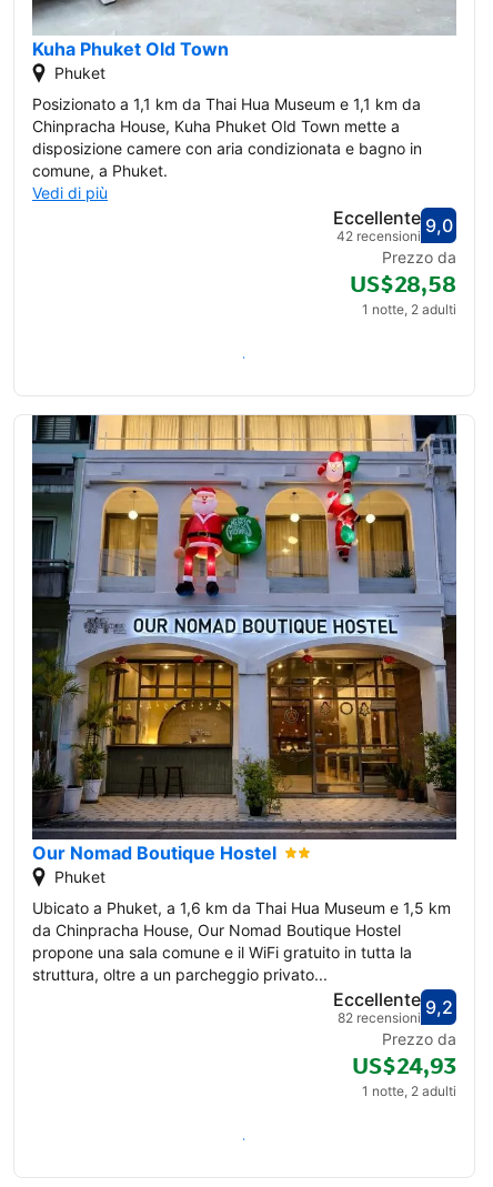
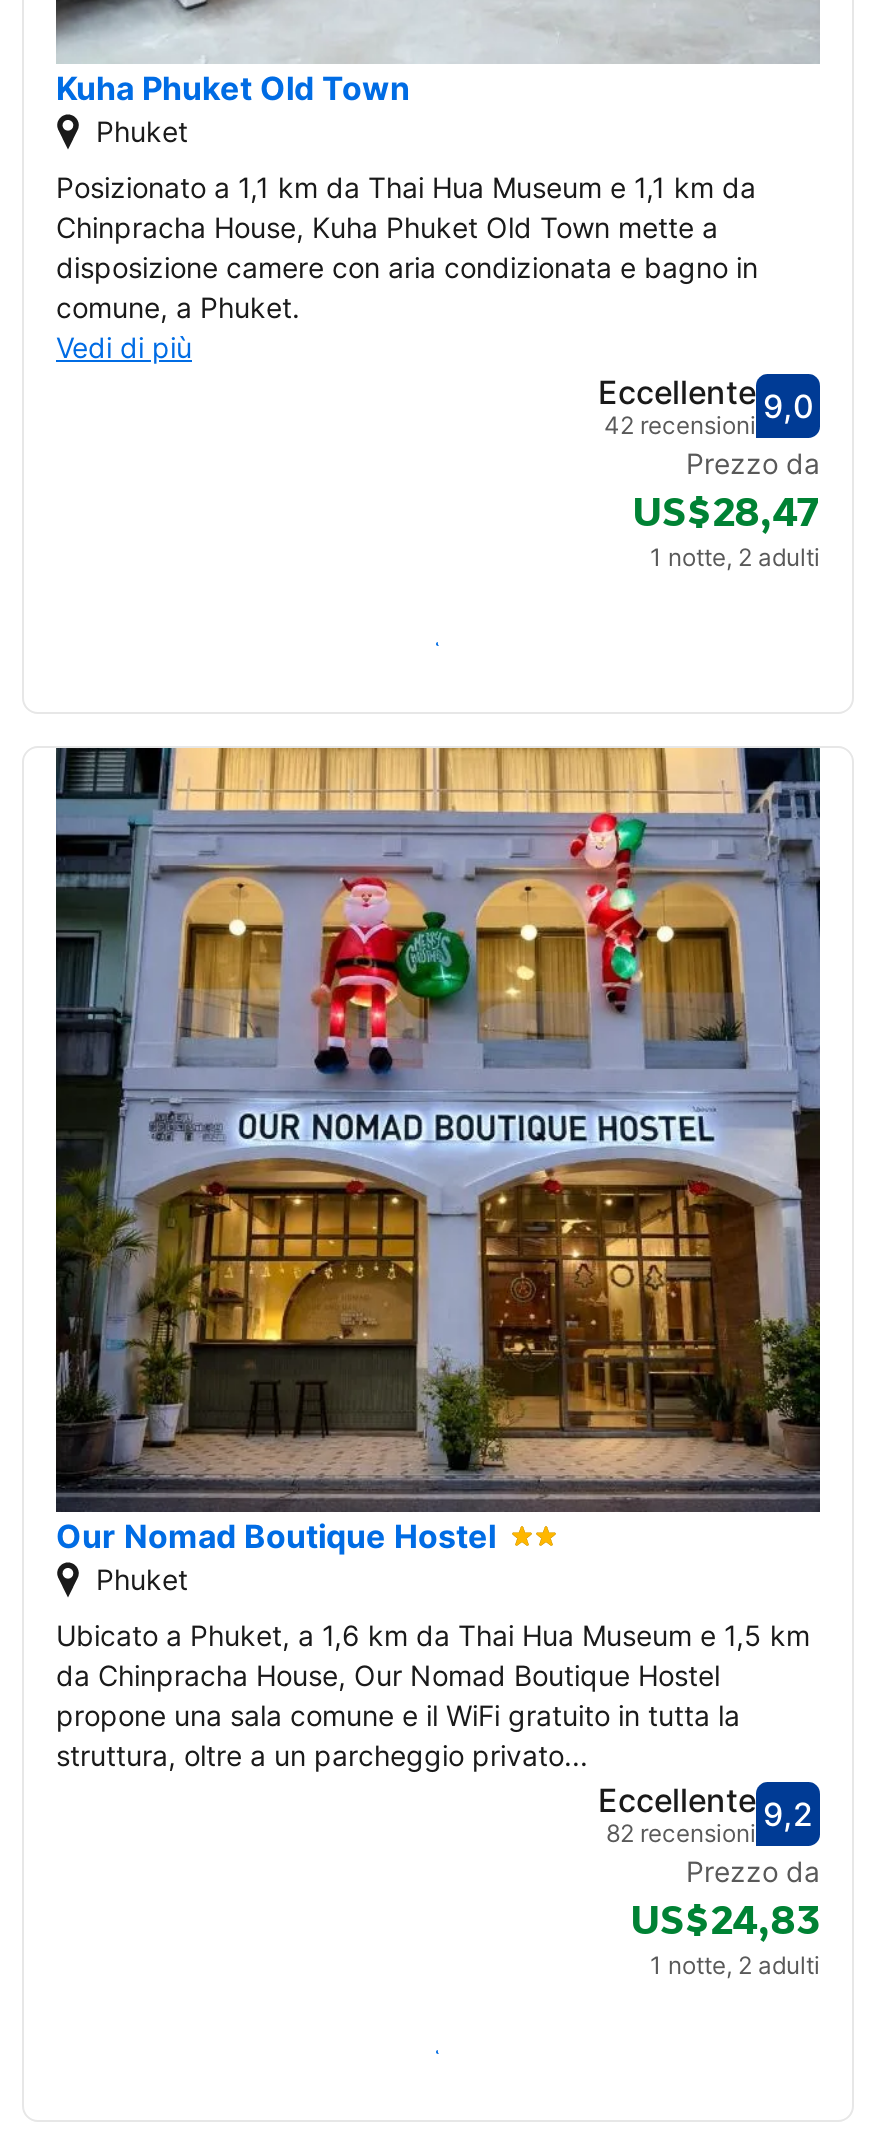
[350,270,456,299] US$28,58 -> [632,486,820,538] US$28,47
[352,1052,456,1080] US$24,93 -> [630,1894,820,1946] US$24,83

